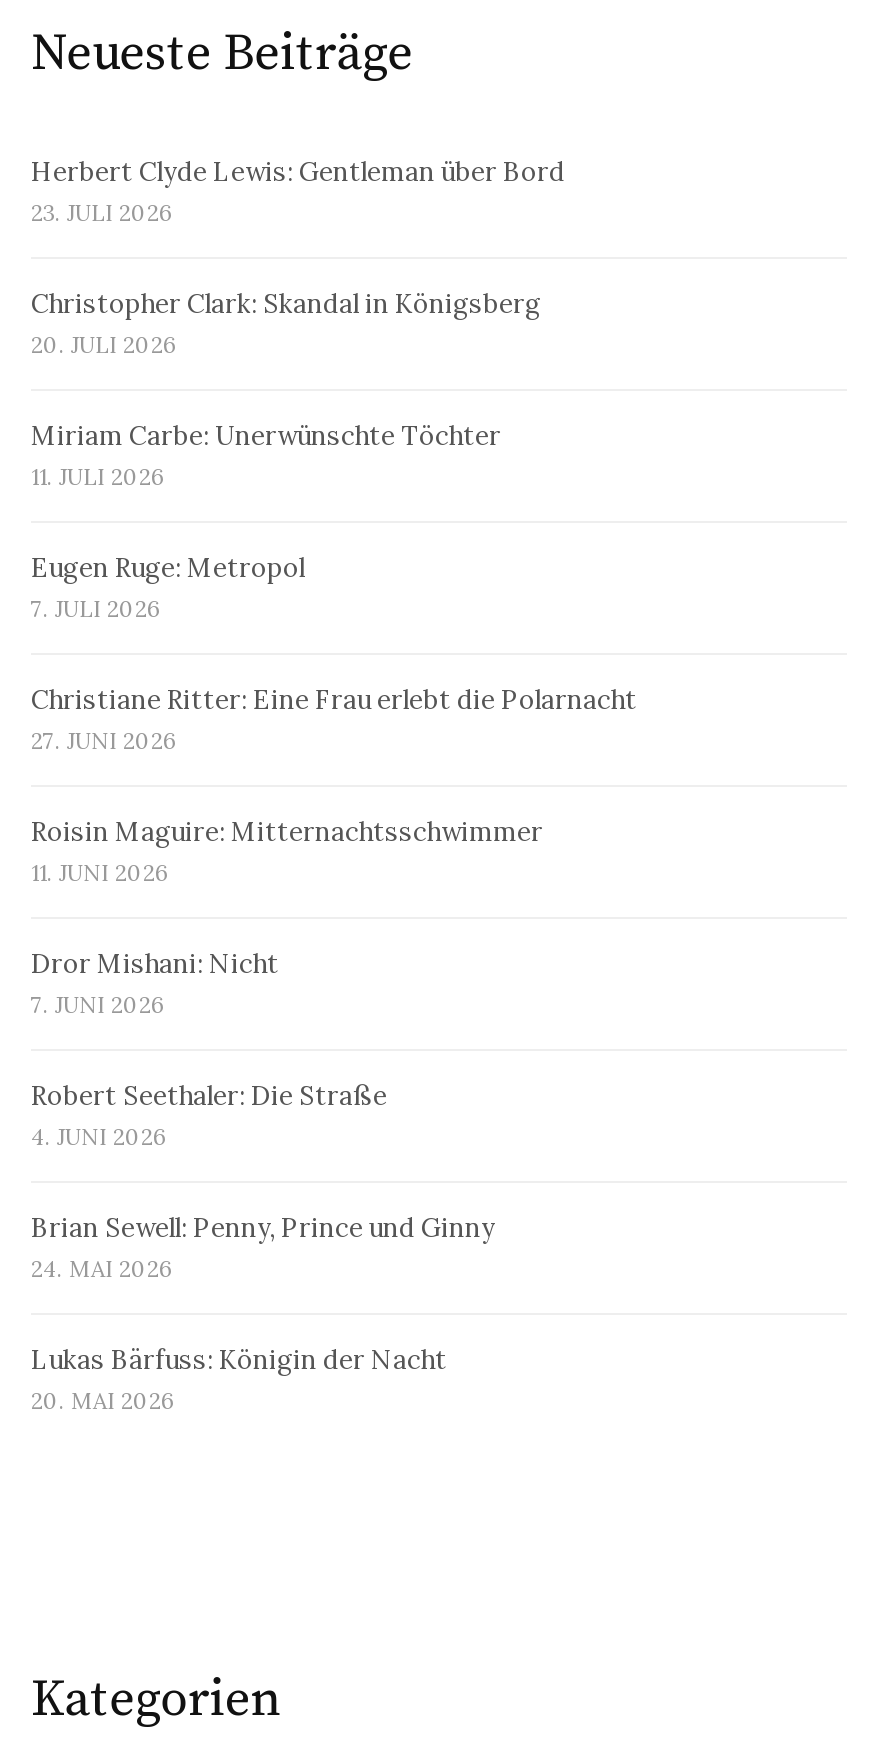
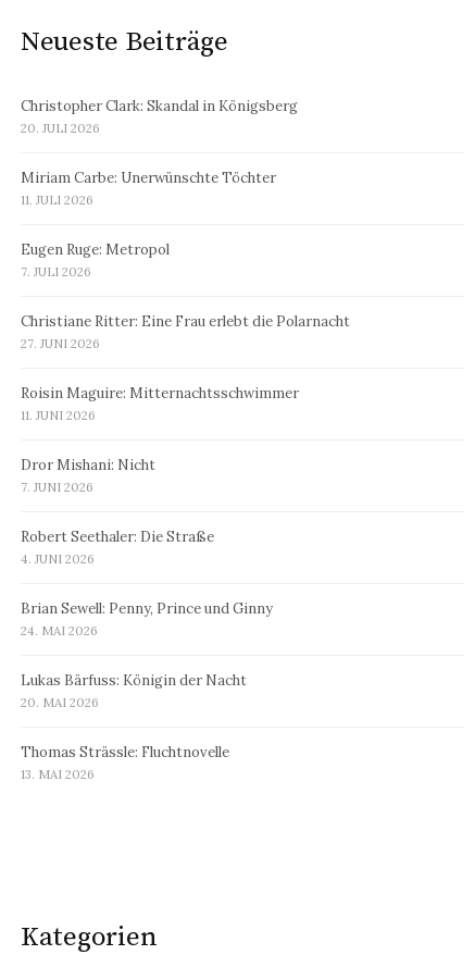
[31,155,565,227] Herbert Clyde Lewis: Gentleman über Bord | 23. JULI 2026 -> none
moved [31,287,637,1415] -> [21,97,350,710]: Christopher Clark: Skandal in Königsberg | 20. JULI 2026 | Miriam Carbe: Unerwünschte Töchter | ... | Lukas Bärfuss: Königin der Nacht | 20. MAI 2026
none -> [21,743,229,782] Thomas Strässle: Fluchtnovelle | 13. MAI 2026

